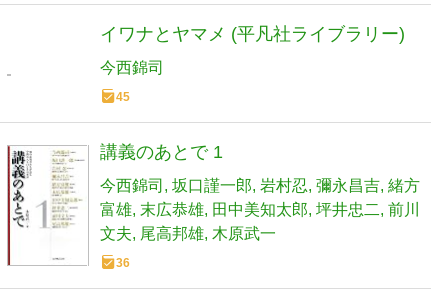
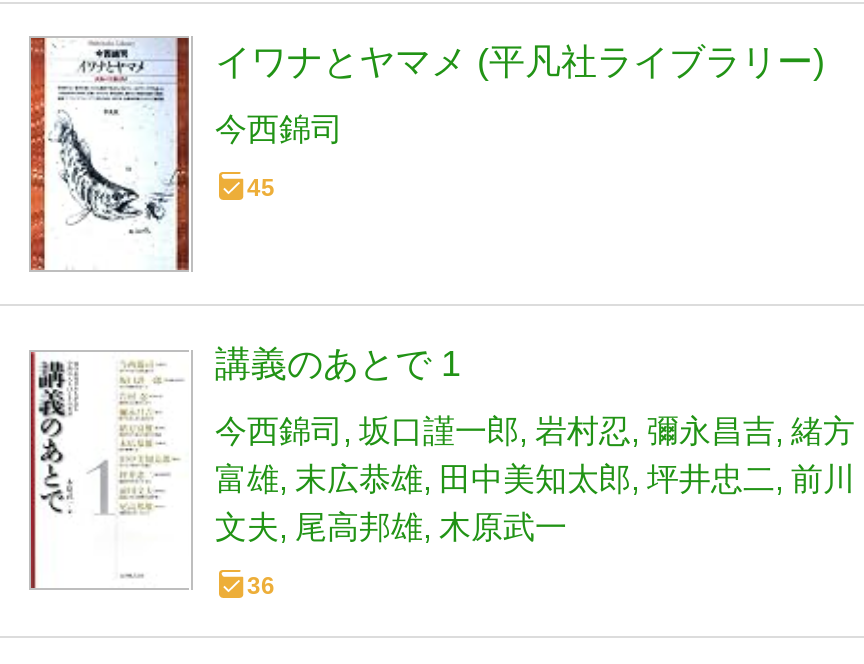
none -> [27,34,193,274] [image]

